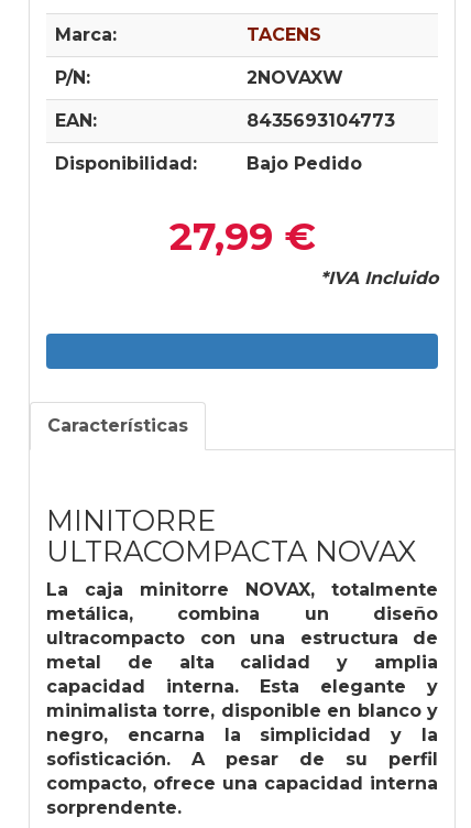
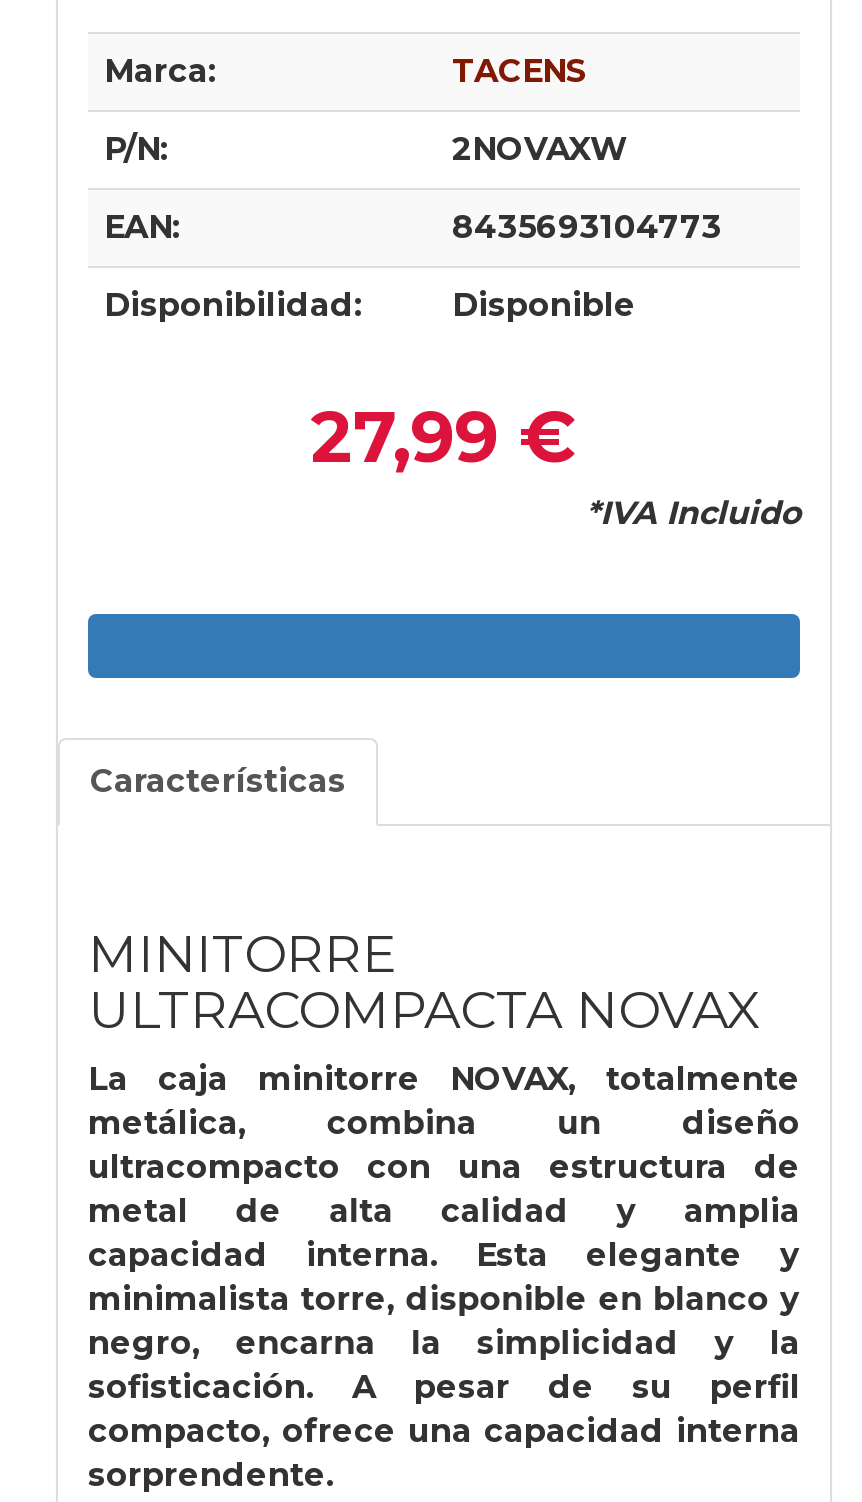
[247,153,362,174] Bajo Pedido -> [452,285,636,323] Disponible

